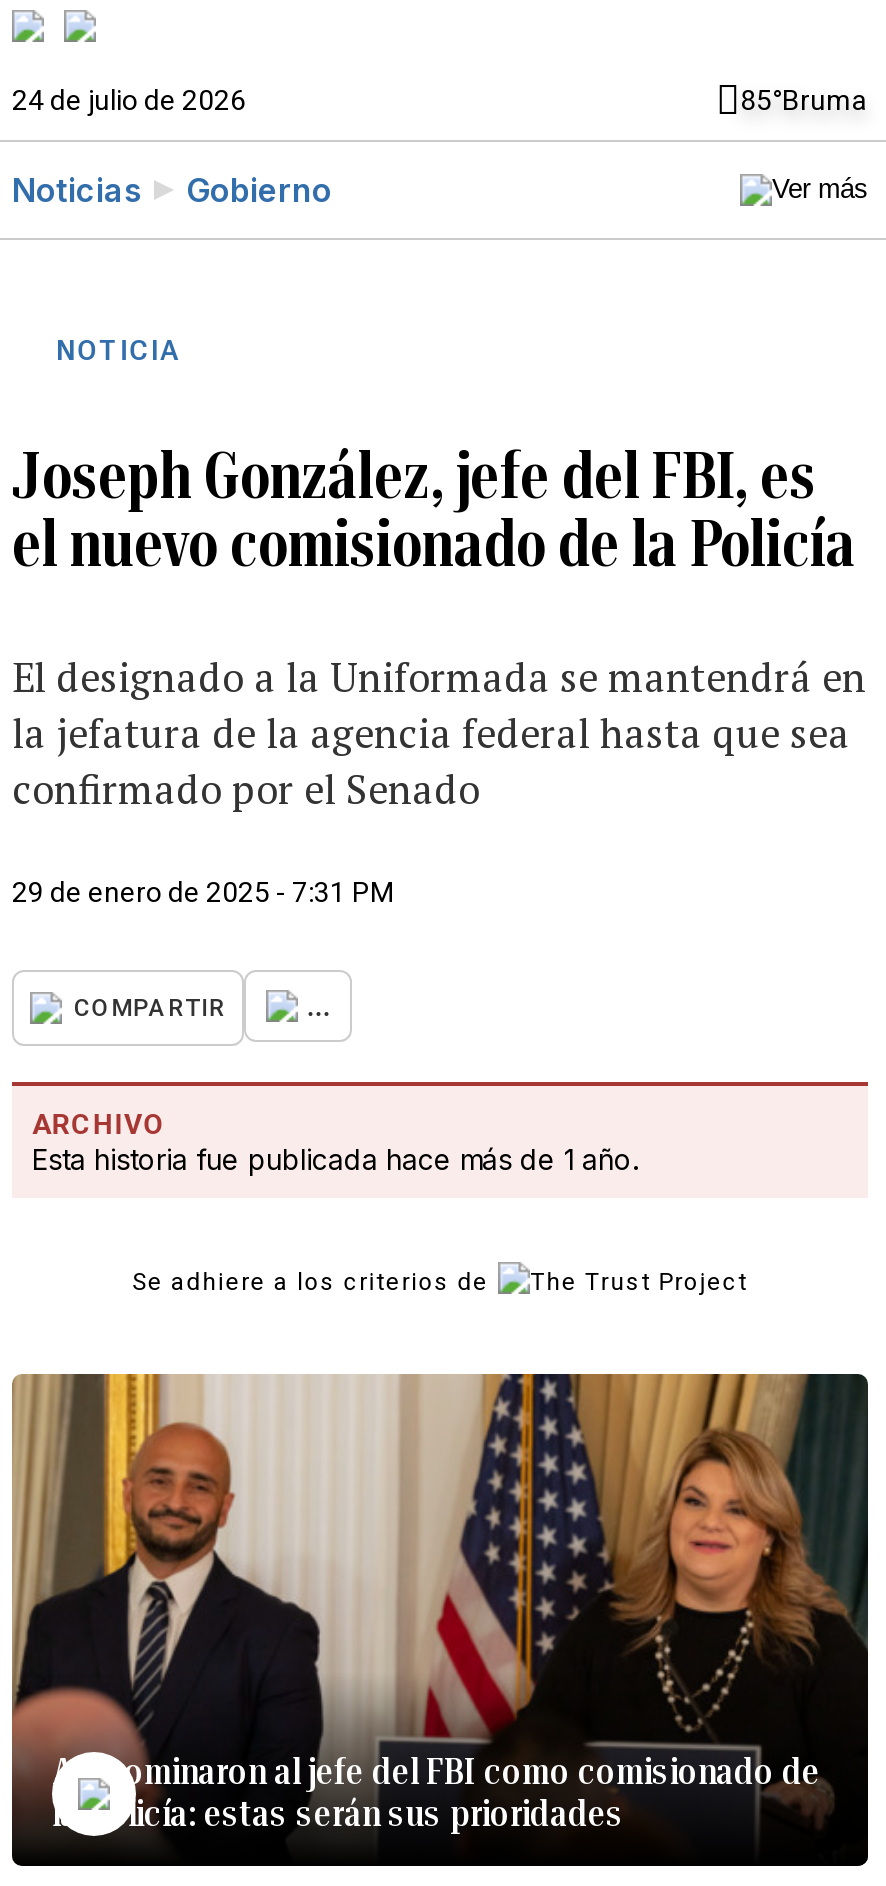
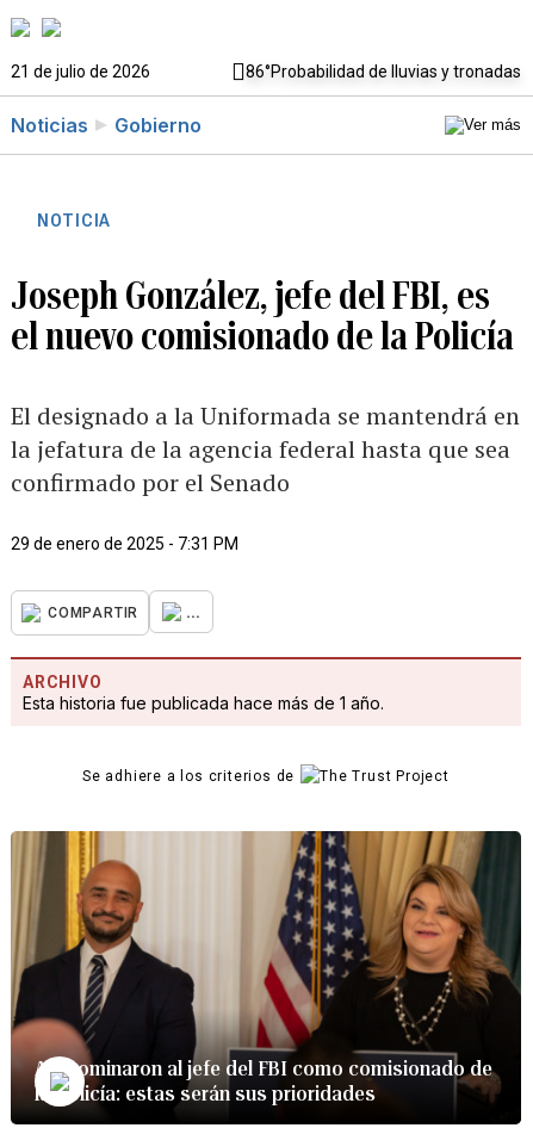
[12,84,868,116] 24 de julio de 2026 | 85°Bruma -> [11,62,521,81] 21 de julio de 2026 | 86°Probabilidad de lluvias y tronadas

